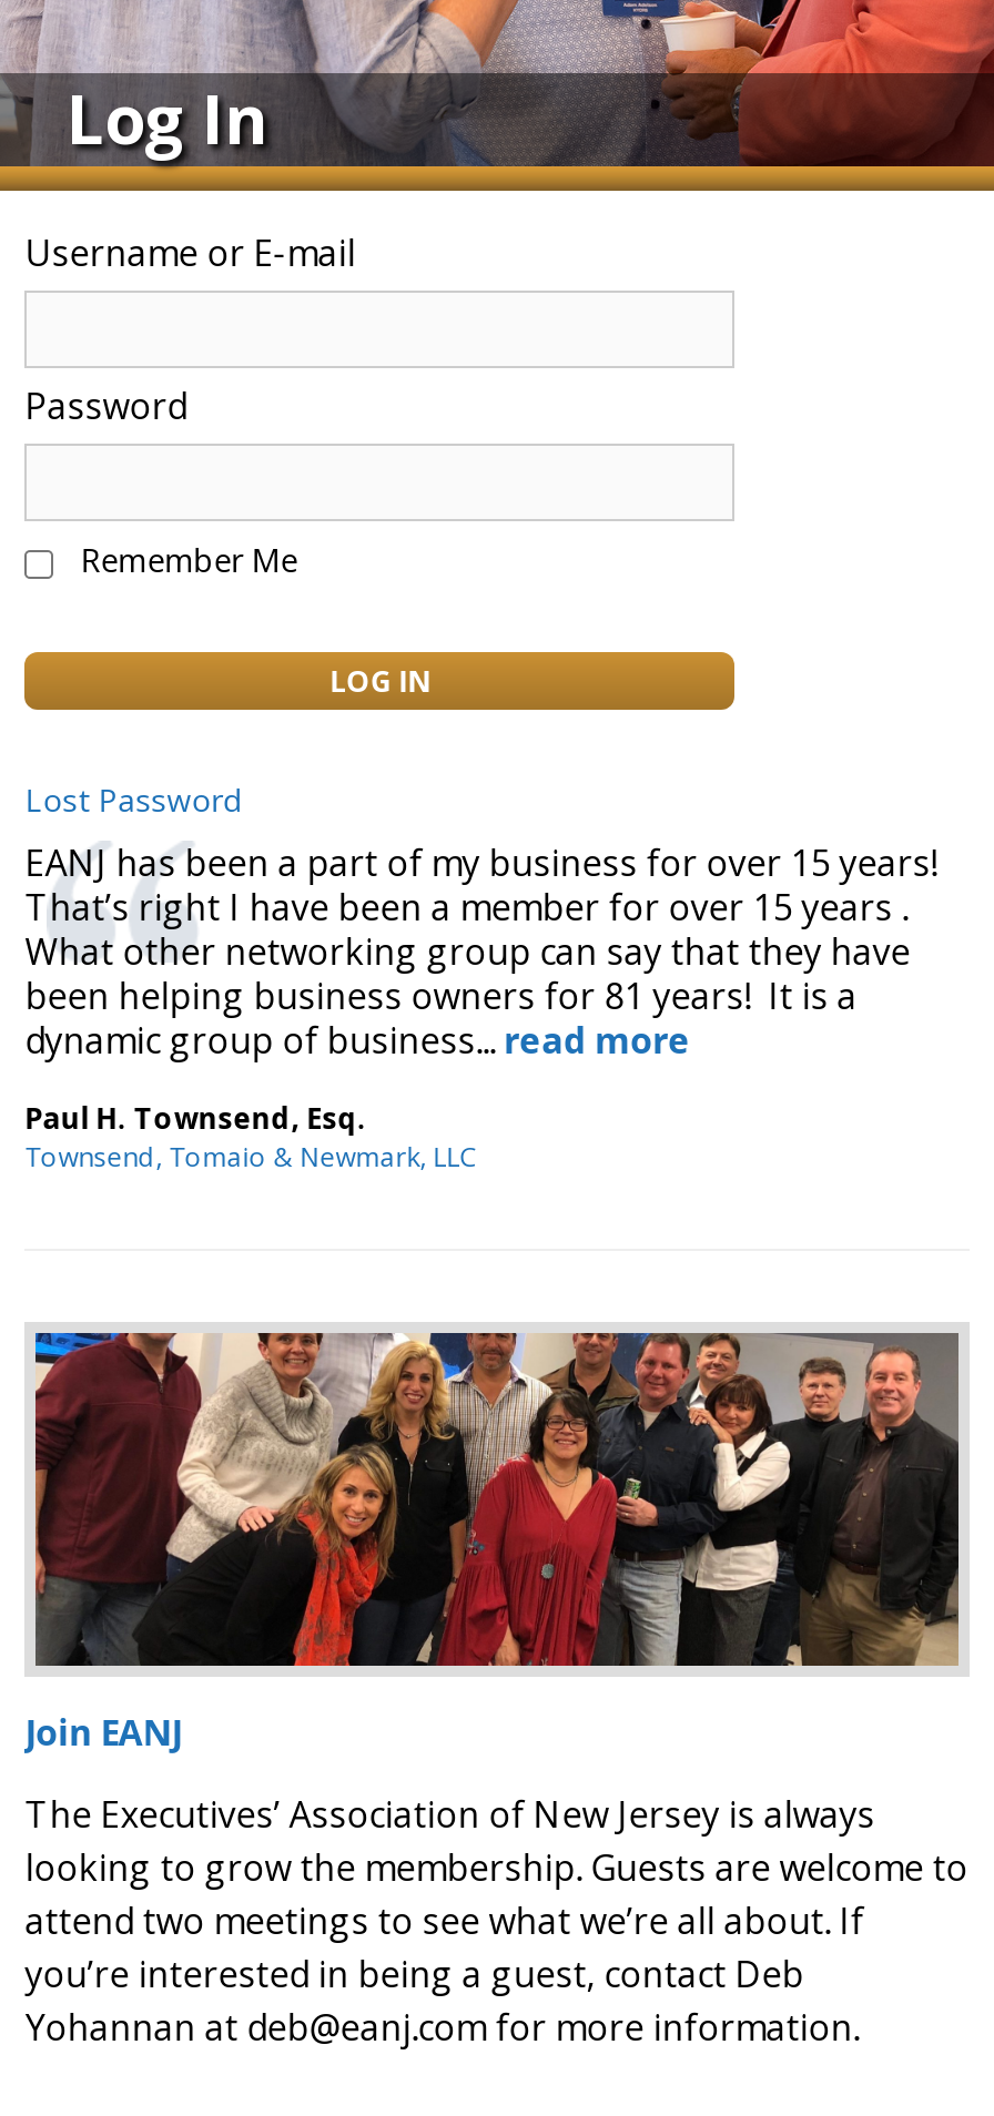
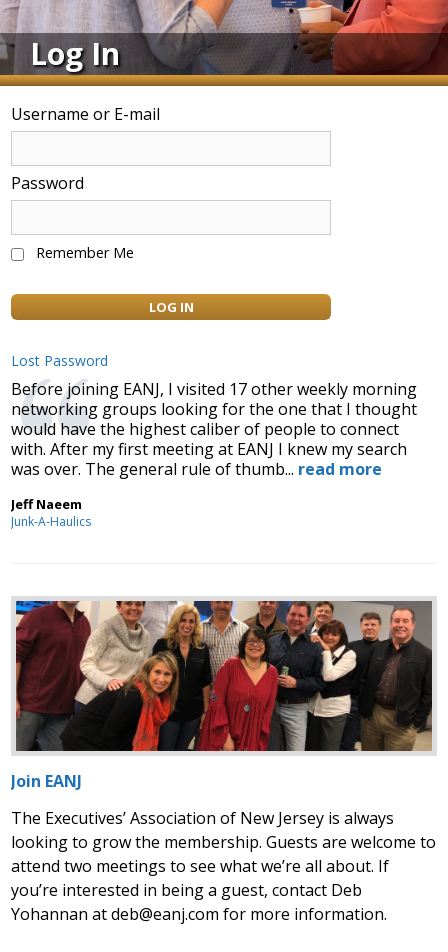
[25,840,946,1066] EANJ has been a part of my business for over 15 years! | That’s right I have been a member for over 15 years . | What other networking group can say that they have | been helping business owners for 81 years! It is a | dynamic group of business... read more -> [11,378,417,480] Before joining EANJ, I visited 17 other weekly morning | networking groups looking for the one that I thought | would have the highest caliber of people to connect | with. After my first meeting at EANJ I knew my search | was over. The general rule of thumb... read more
[25,1099,477,1177] Paul H. Townsend, Esq. | Townsend, Tomaio & Newmark, LLC -> [11,495,91,530] Jeff Naeem | Junk-A-Haulics

